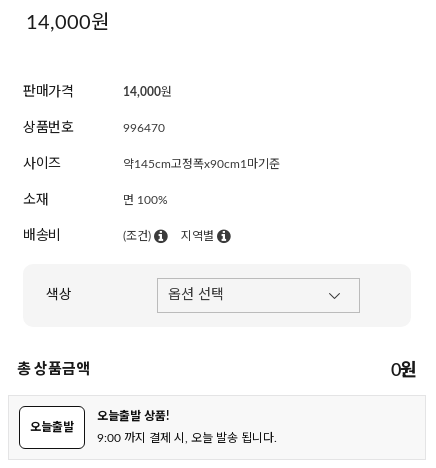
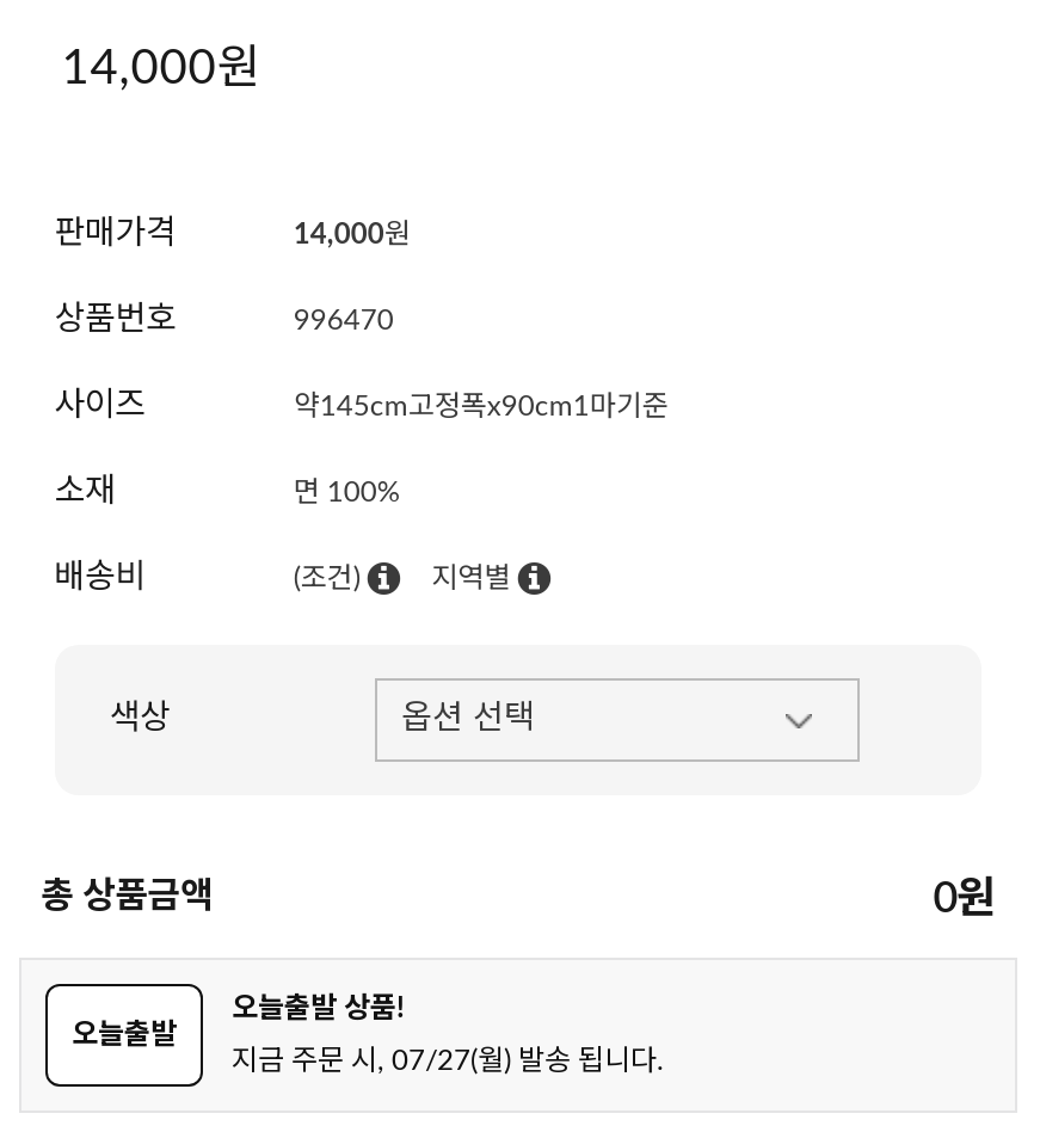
[97,432,277,444] 9:00 까지 결제 시, 오늘 발송 됩니다. -> [232,1046,664,1075] 지금 주문 시, 07/27(월) 발송 됩니다.

